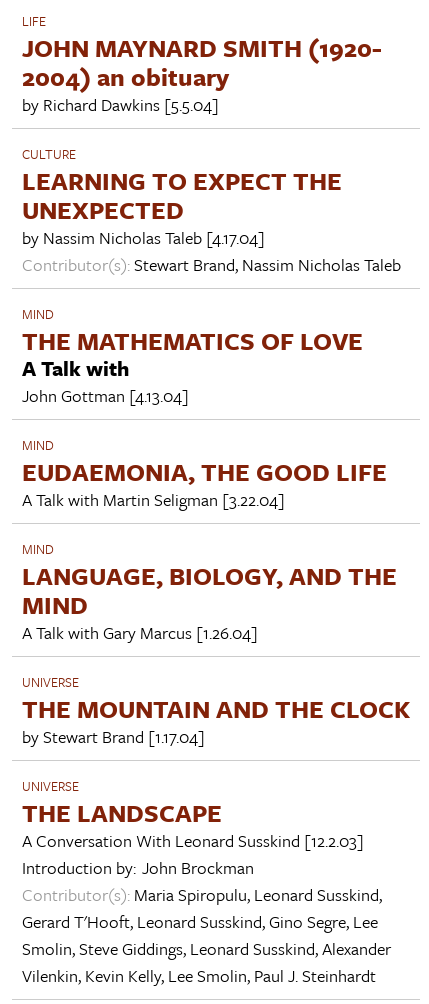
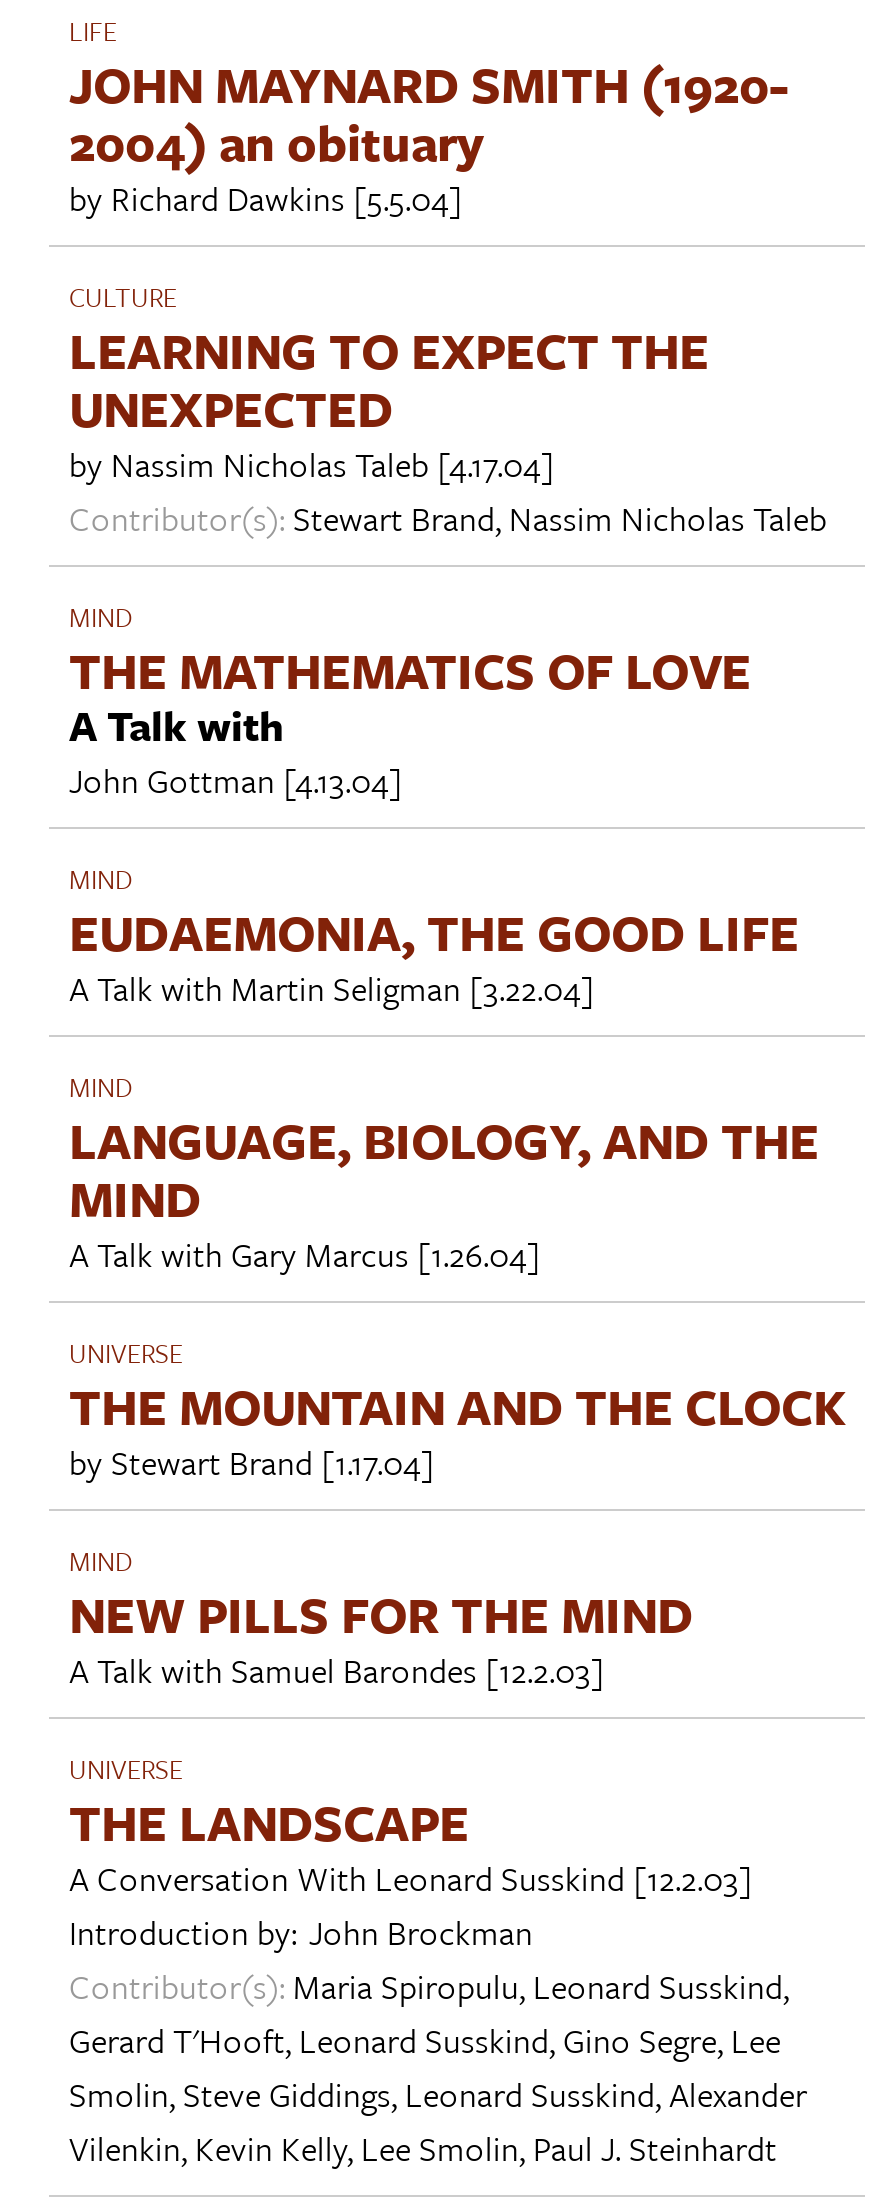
none -> [69,1540,693,1694] MIND | NEW PILLS FOR THE MIND | A Talk with Samuel Barondes [12.2.03]

